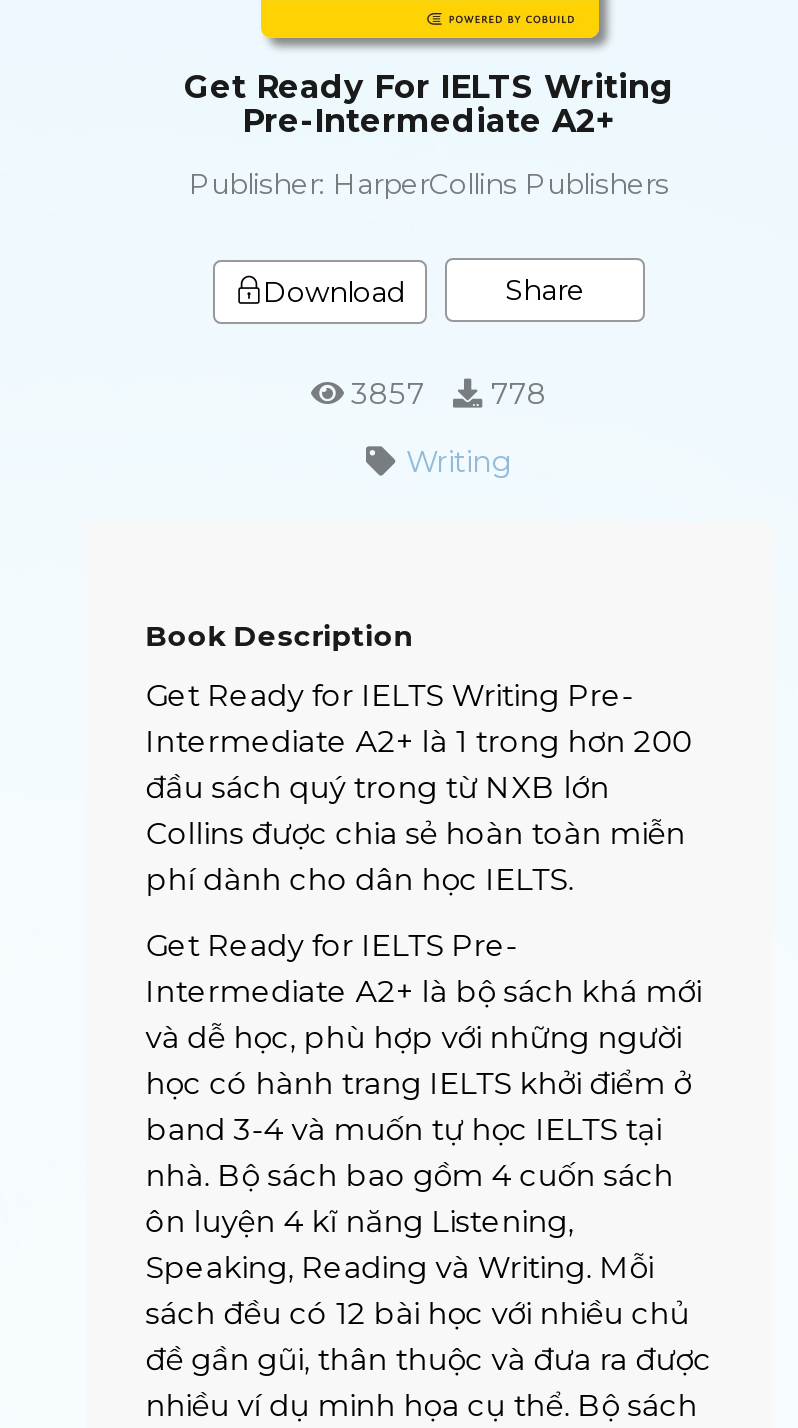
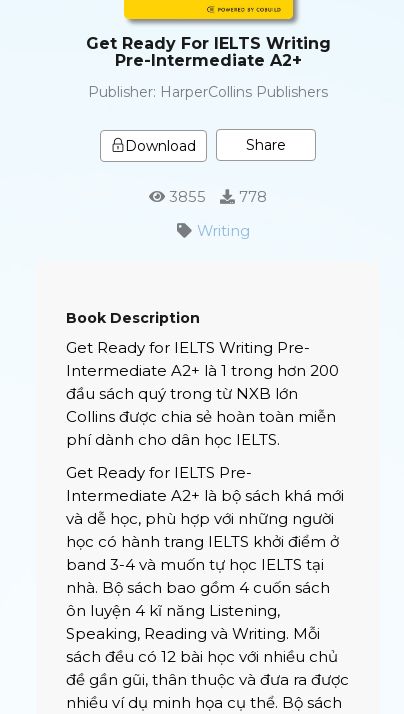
[351,376,547,412] 3857 778 -> [169,188,267,206] 3855 778

